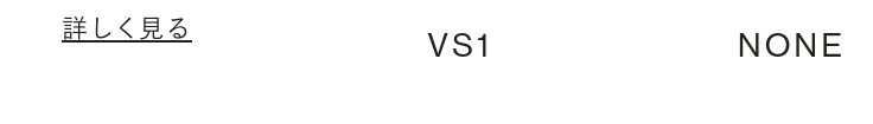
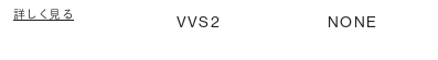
[427,24,492,66] VS1 -> [176,12,221,32] VVS2

